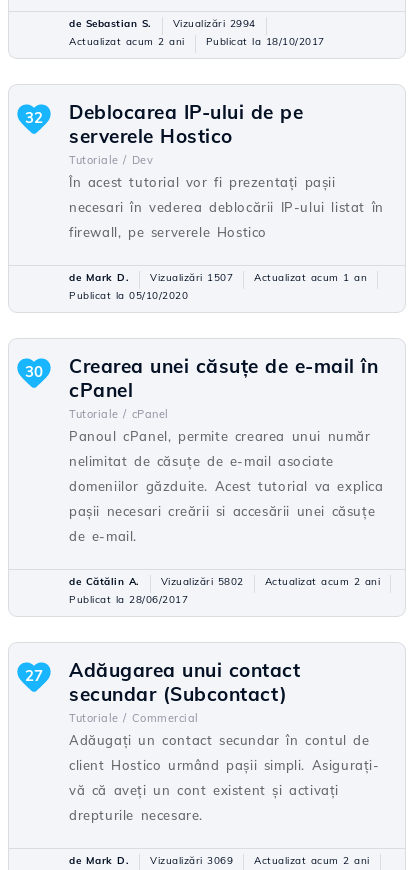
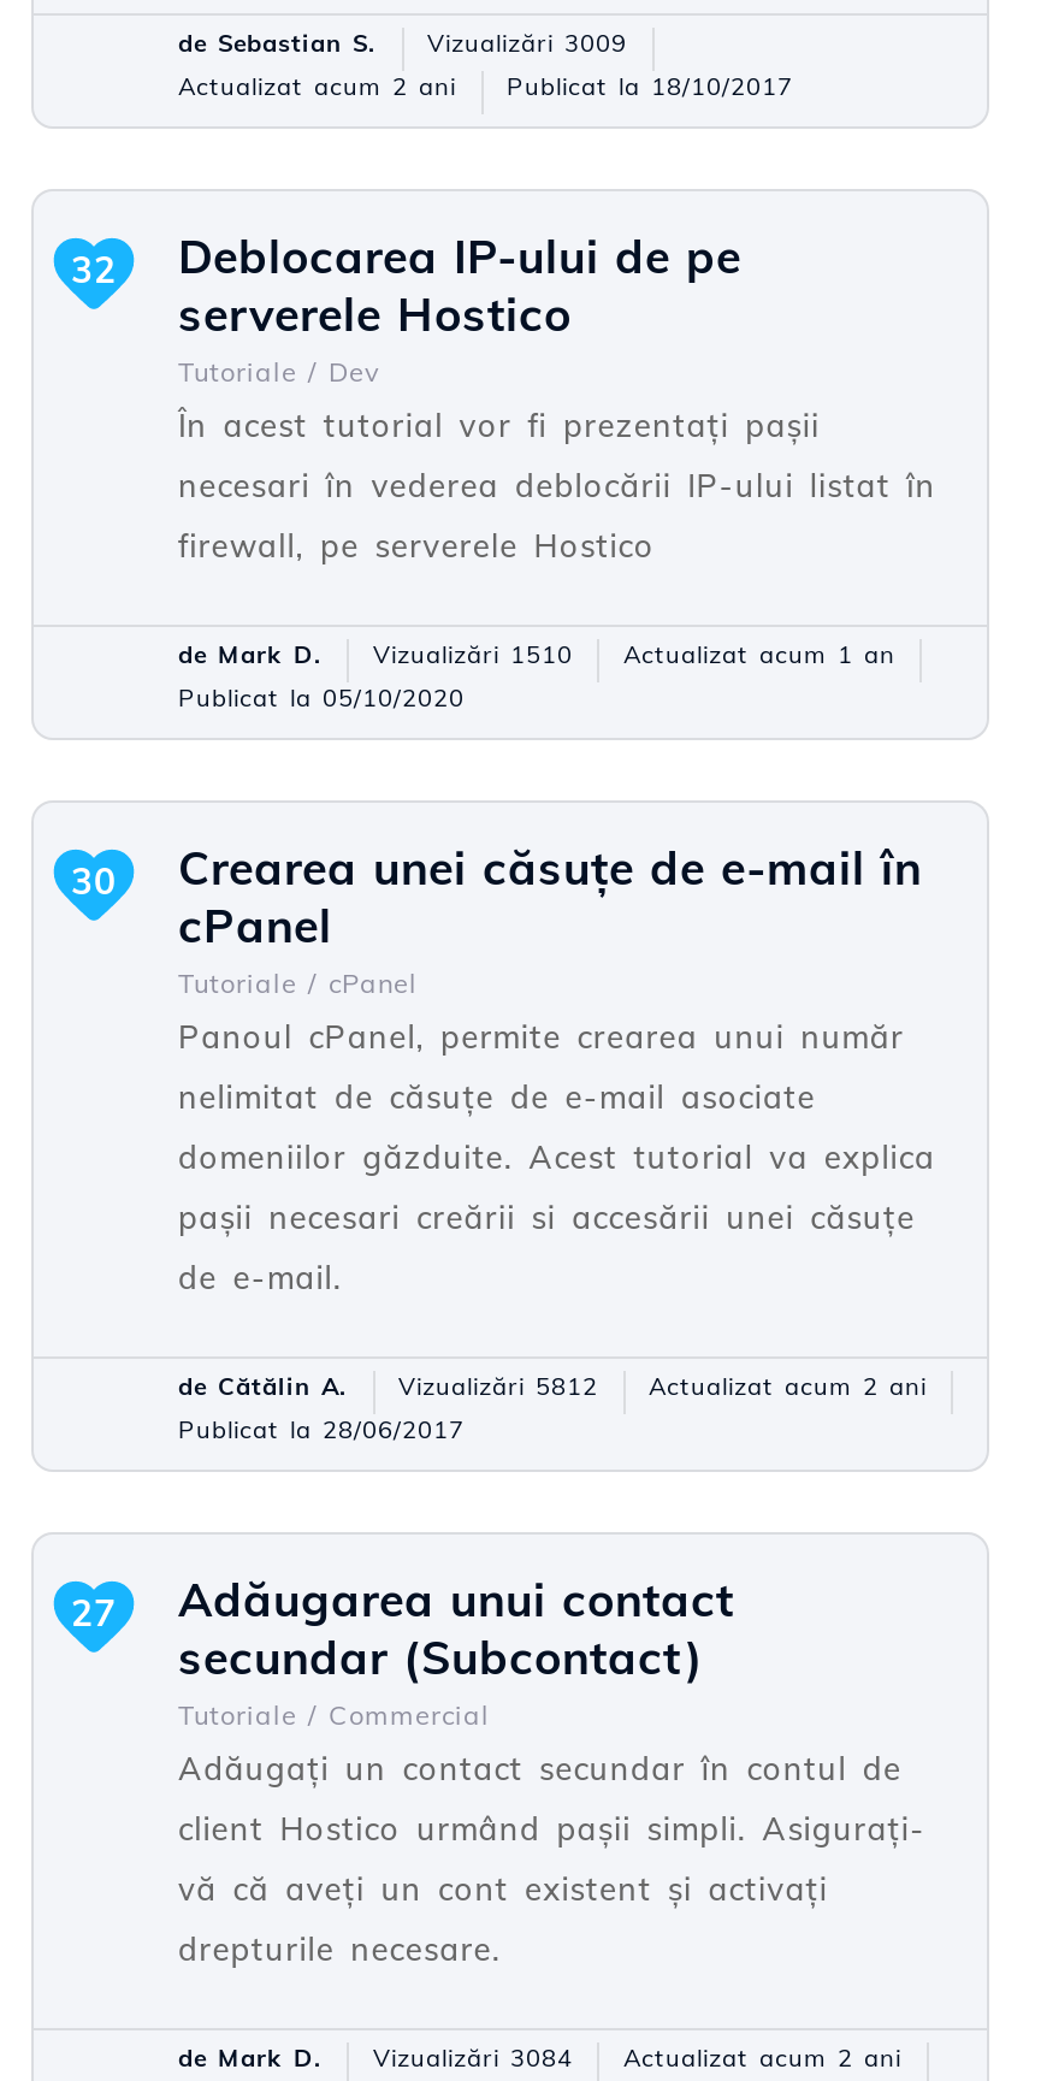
[69,17,255,30] de Sebastian S. Vizualizări 2994 -> [178,27,627,59] de Sebastian S. Vizualizări 3009
[69,271,367,284] de Mark D. Vizualizări 1507 Actualizat acum 1 an -> [178,639,895,670] de Mark D. Vizualizări 1510 Actualizat acum 1 an
[69,575,380,588] de Cătălin A. Vizualizări 5802 Actualizat acum 2 ani -> [178,1371,927,1402] de Cătălin A. Vizualizări 5812 Actualizat acum 2 ani
[69,854,369,867] de Mark D. Vizualizări 3069 Actualizat acum 2 ani -> [178,2042,901,2074] de Mark D. Vizualizări 3084 Actualizat acum 2 ani

